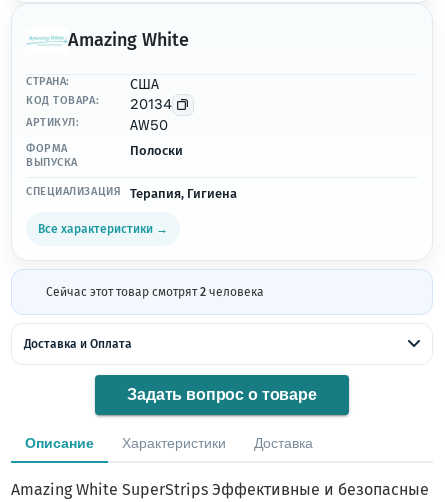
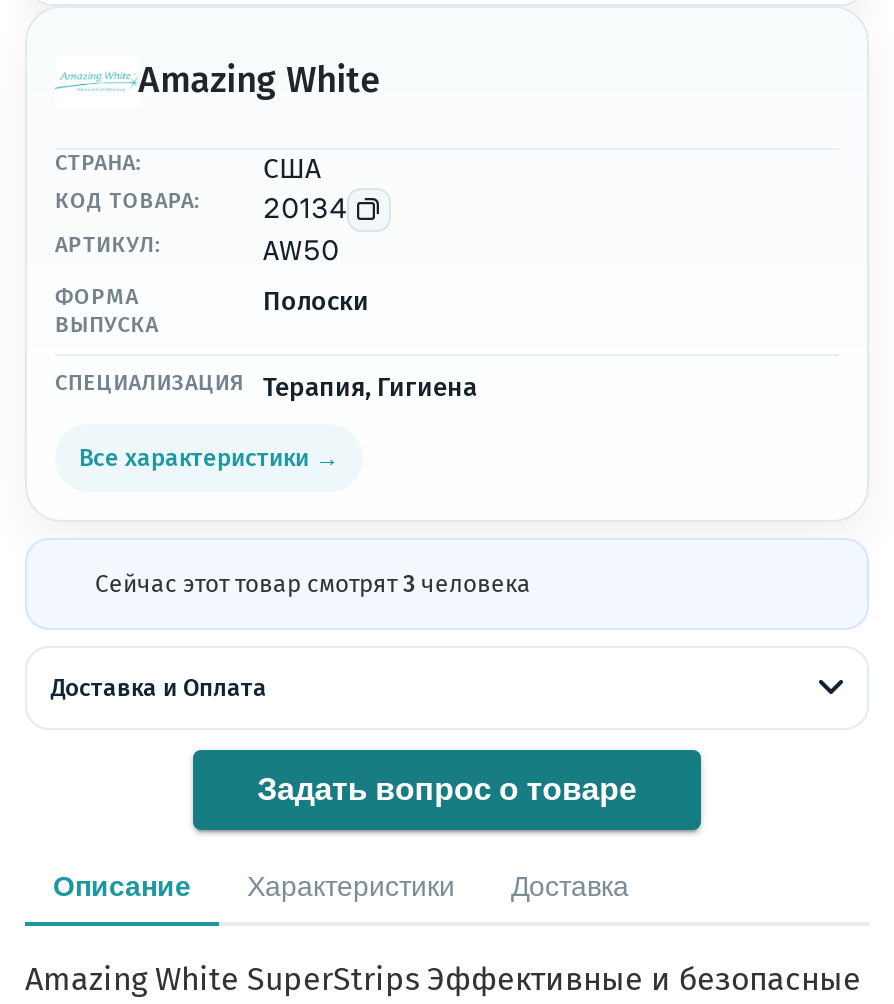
[46,285,264,299] Сейчас этот товар смотрят 2 человека -> [95,570,531,598] Сейчас этот товар смотрят 3 человека

